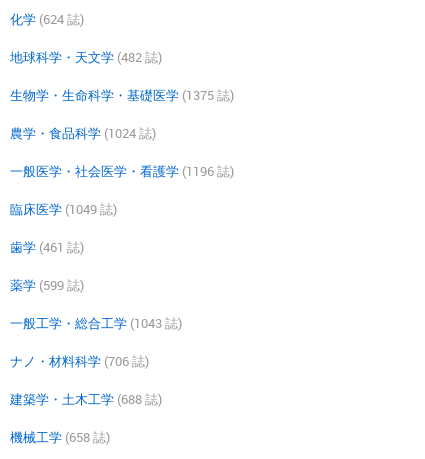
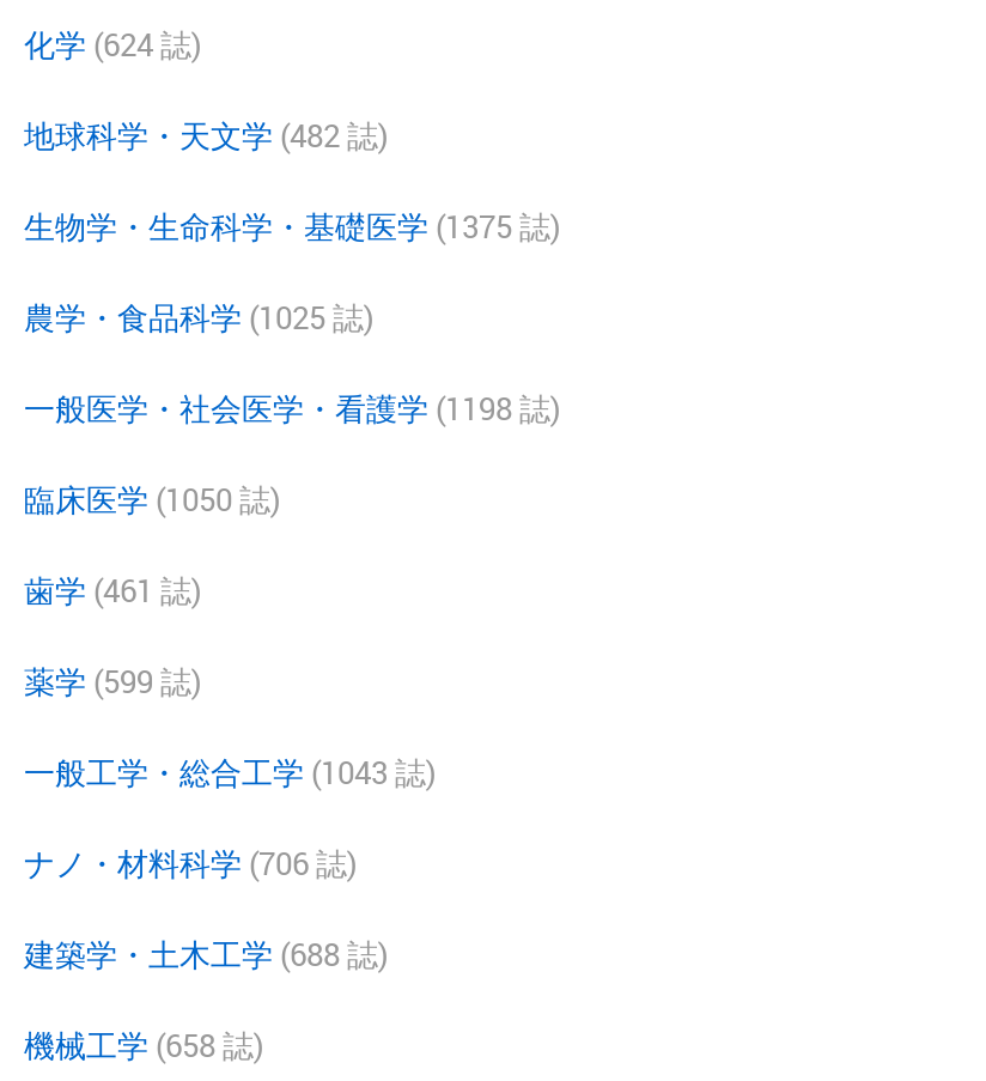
[10,124,156,142] 農学・食品科学 (1024 誌) -> [24,296,373,339] 農学・食品科学 (1025 誌)
[10,162,234,180] 一般医学・社会医学・看護学 (1196 誌) -> [24,387,560,430] 一般医学・社会医学・看護学 (1198 誌)
[10,200,117,218] 臨床医学 (1049 誌) -> [24,478,280,521] 臨床医学 (1050 誌)

